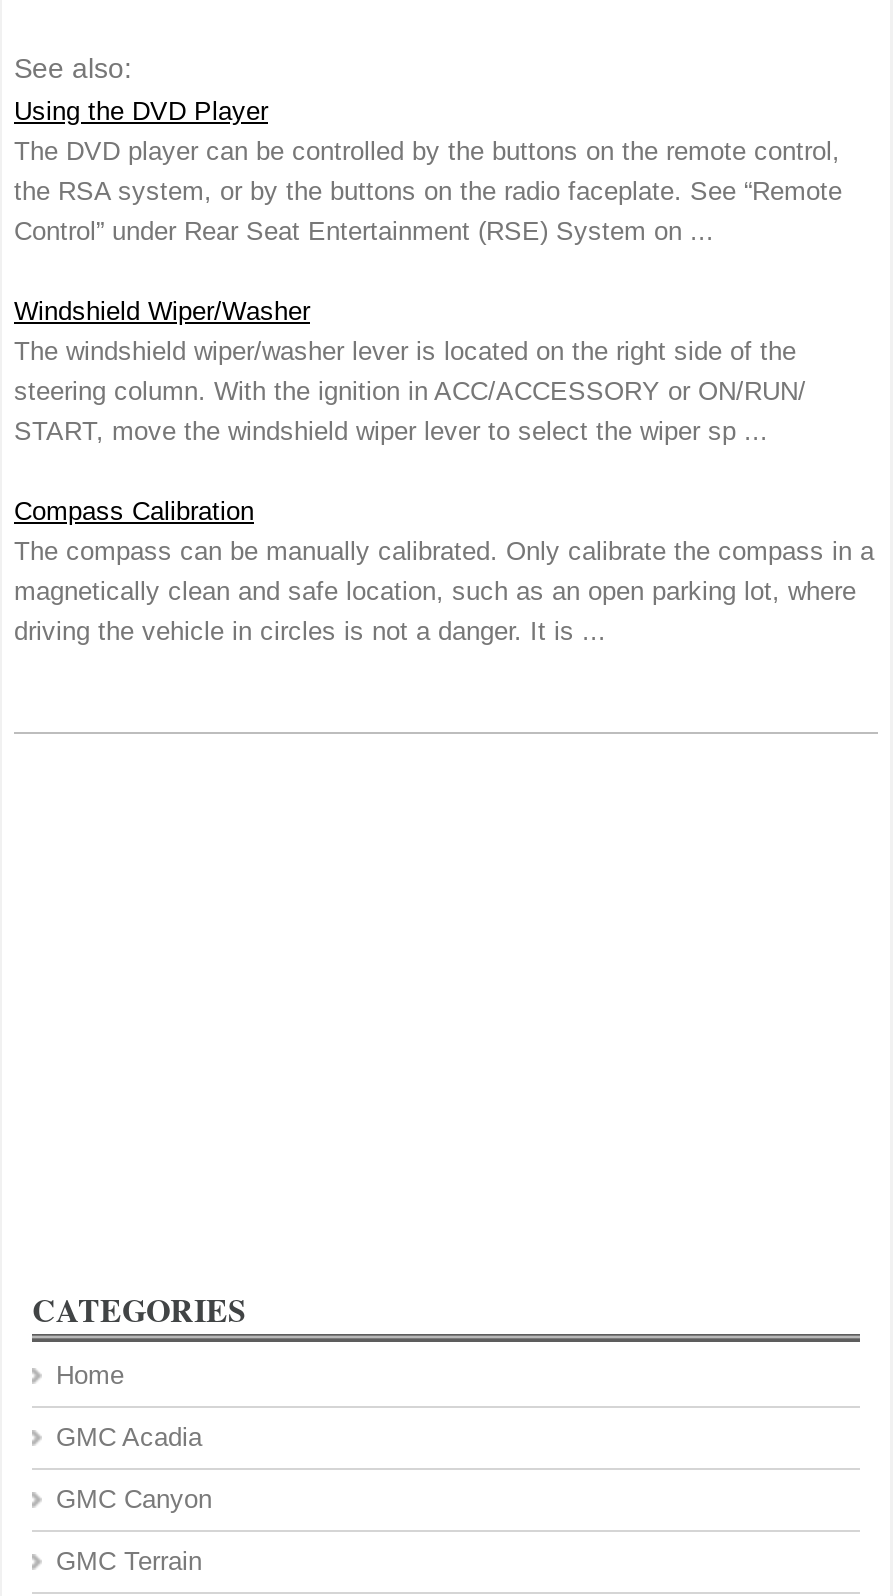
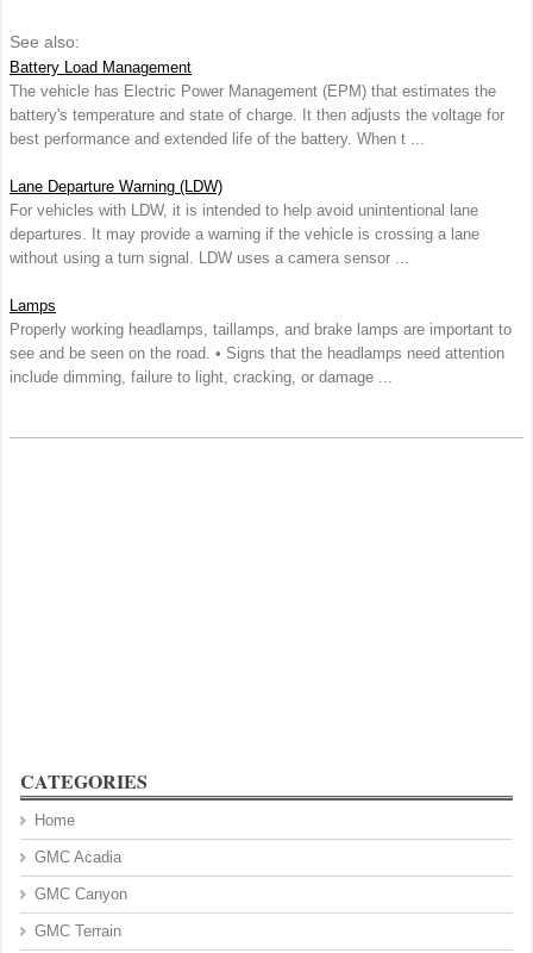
[14,96,842,246] Using the DVD Player | The DVD player can be controlled by the buttons on the remote control, | the RSA system, or by the buttons on the radio faceplate. See “Remote | Control” under Rear Seat Entertainment (RSE) System on ... -> [10,58,504,148] Battery Load Management | The vehicle has Electric Power Management (EPM) that estimates the | battery's temperature and state of charge. It then adjusts the voltage for | best performance and extended life of the battery. When t ...
[14,296,806,446] Windshield Wiper/Washer | The windshield wiper/washer lever is located on the right side of the | steering column. With the ignition in ACC/ACCESSORY or ON/RUN/ | START, move the windshield wiper lever to select the wiper sp ... -> [10,177,479,267] Lane Departure Warning (LDW) | For vehicles with LDW, it is intended to help avoid unintentional lane | departures. It may provide a warning if the vehicle is crossing a lane | without using a turn signal. LDW uses a camera sensor ...
[14,496,874,646] Compass Calibration | The compass can be manually calibrated. Only calibrate the compass in a | magnetically clean and safe location, such as an open parking lot, where | driving the vehicle in circles is not a danger. It is ... -> [10,297,512,386] Lamps | Properly working headlamps, taillamps, and brake lamps are important to | see and be seen on the road. • Signs that the headlamps need attention | include dimming, failure to light, cracking, or damage ...

